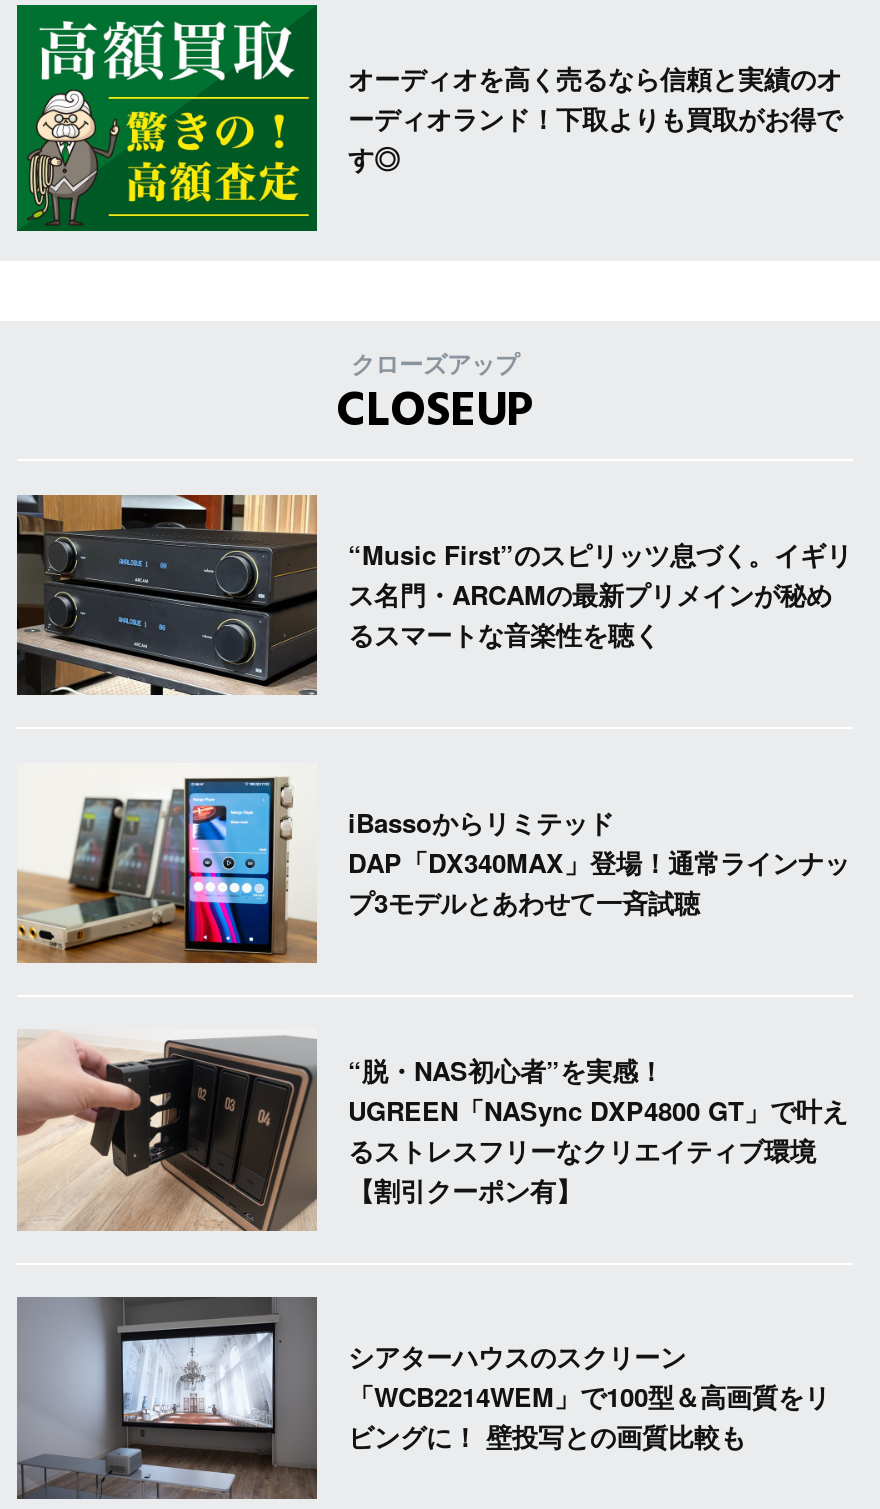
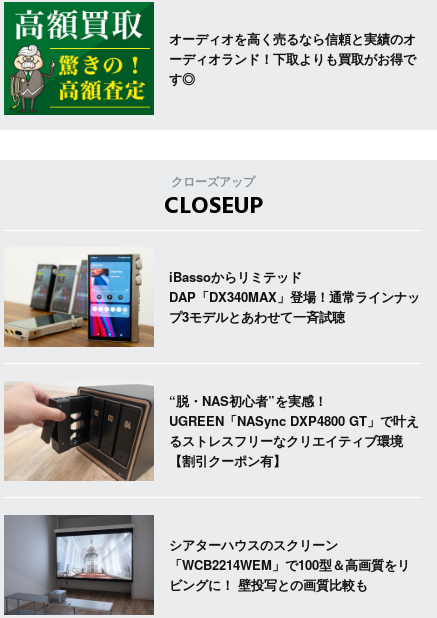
[15,493,852,697] [image] | “Music First”のスピリッツ息づく。イギリ | ス名門・ARCAMの最新プリメインが秘め | るスマートな音楽性を聴く -> none

